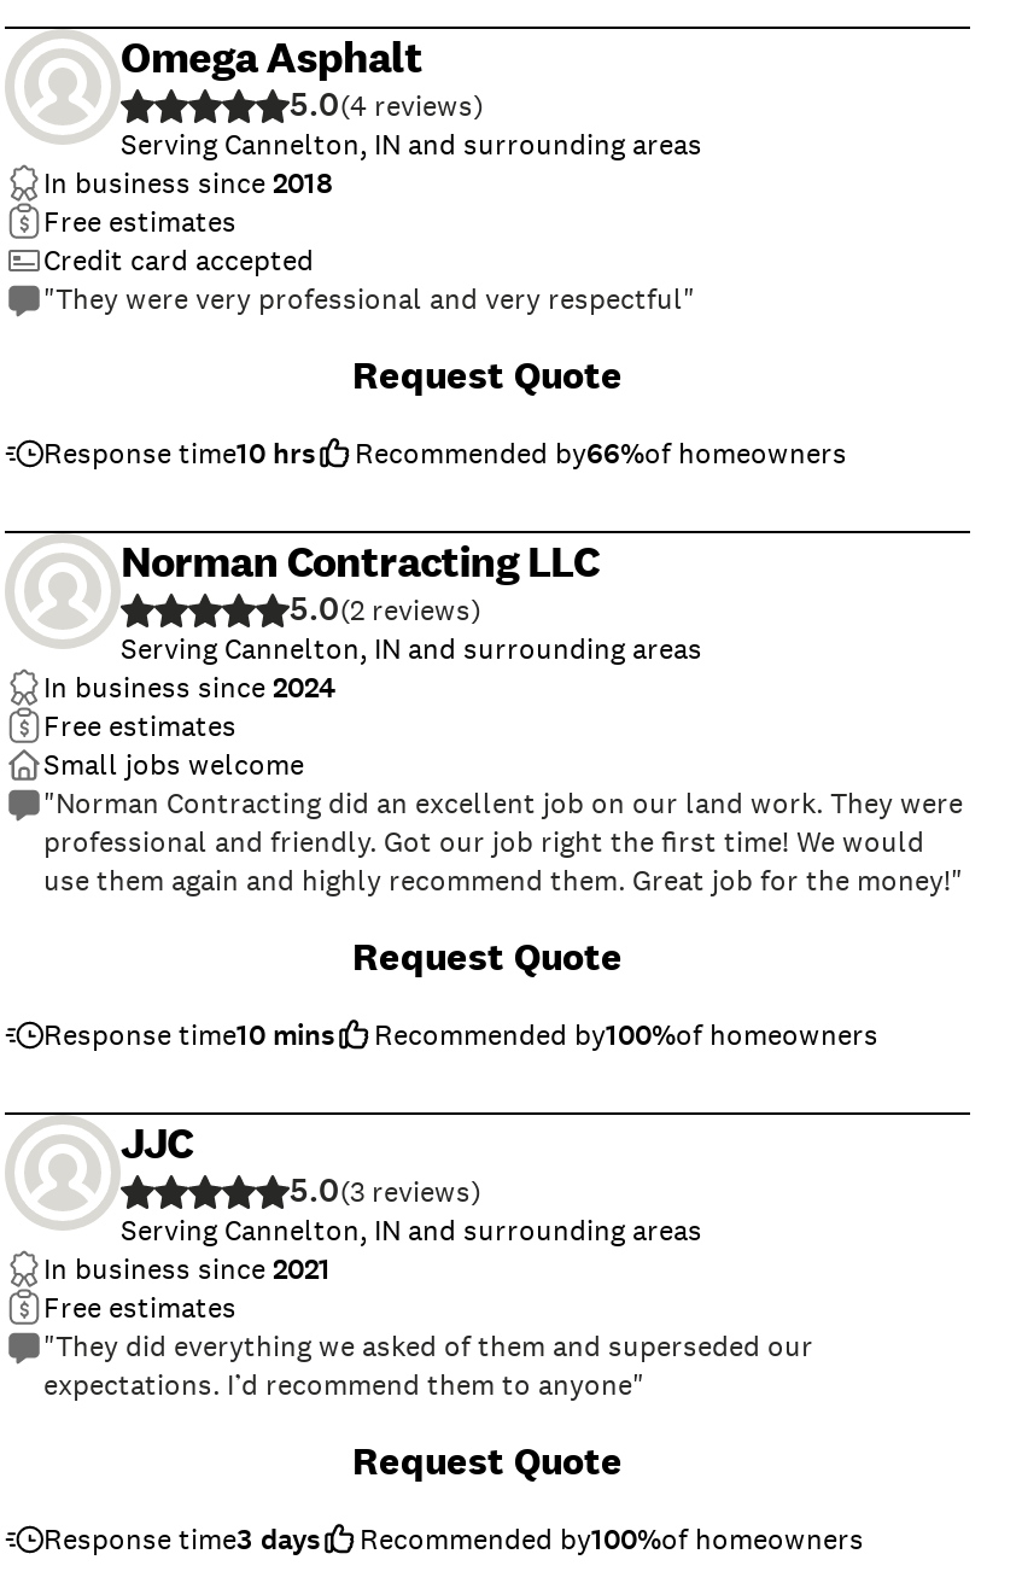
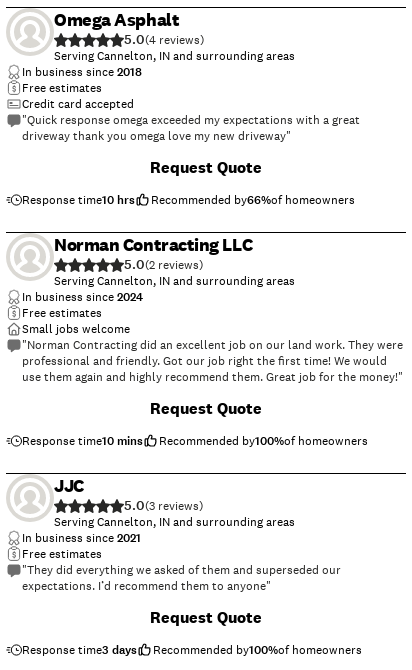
[43,280,695,319] "They were very professional and very respectful" -> [22,112,360,144] "Quick response omega exceeded my expectations with a great | driveway thank you omega love my new driveway"

